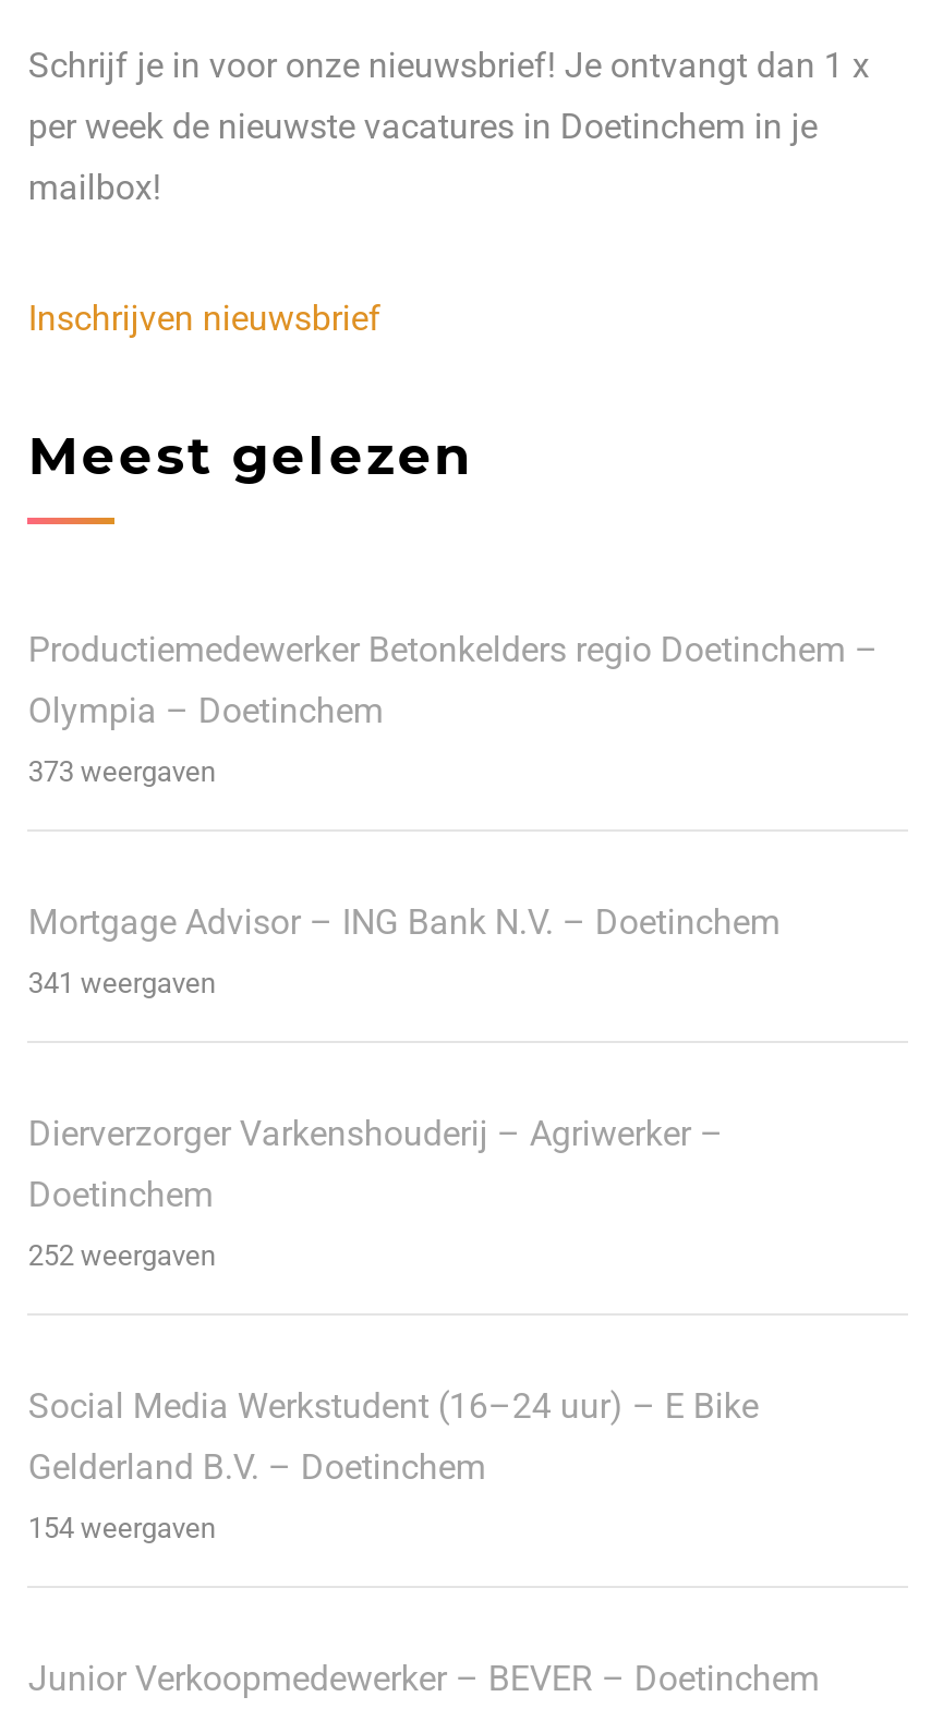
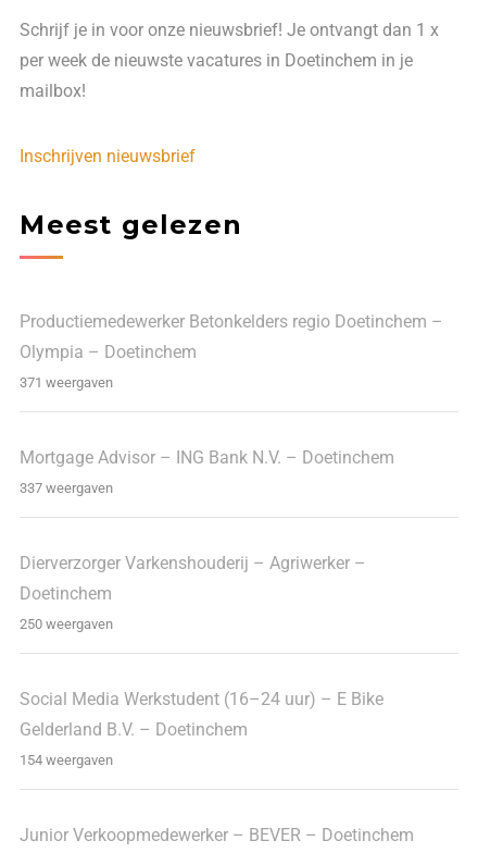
[28,756,216,789] 373 weergaven -> [20,375,113,391] 371 weergaven
[28,967,216,1000] 341 weergaven -> [20,480,113,496] 337 weergaven
[28,1240,216,1273] 252 weergaven -> [20,616,113,632] 250 weergaven

